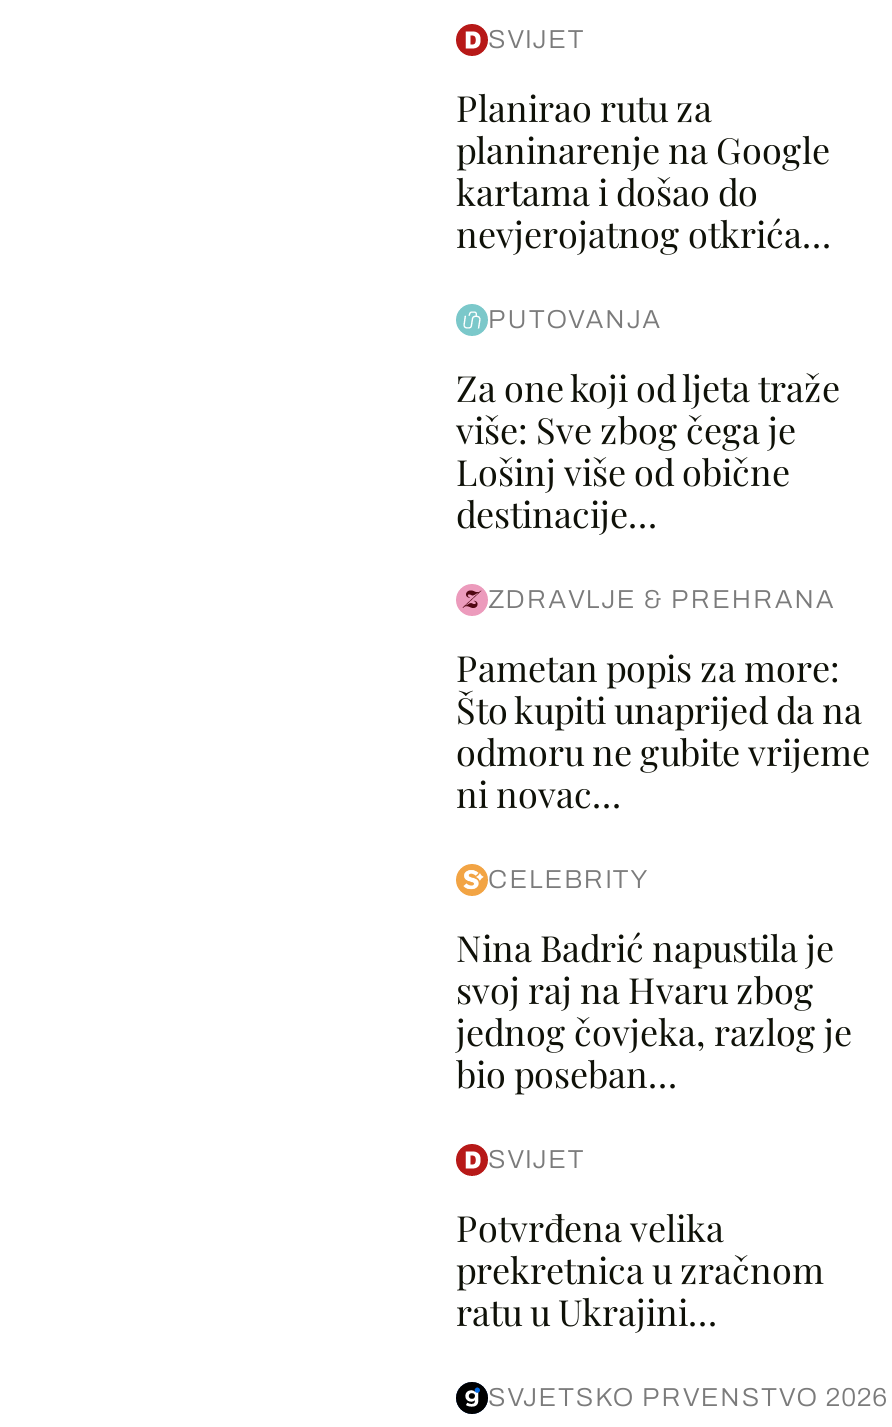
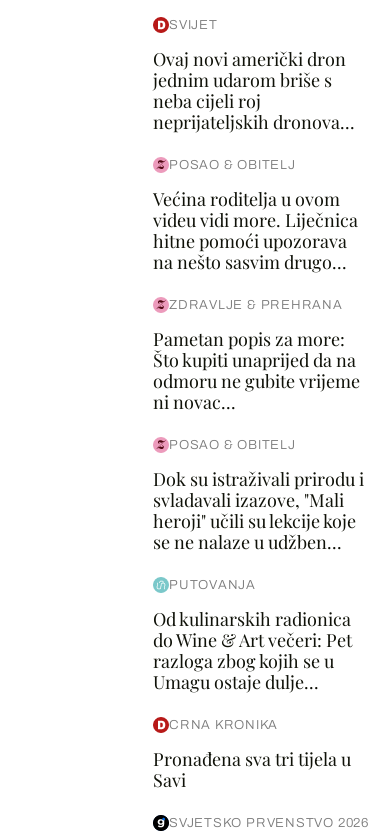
[456,84,832,258] Planirao rutu za | planinarenje na Google | kartama i došao do | nevjerojatnog otkrića... -> [153,47,355,134] Ovaj novi američki dron | jednim udarom briše s | neba cijeli roj | neprijateljskih dronova...
[488,306,662,334] PUTOVANJA -> [169,158,296,172] POSAO & OBITELJ
[456,364,840,538] Za one koji od ljeta traže | više: Sve zbog čega je | Lošinj više od obične | destinacije... -> [153,187,358,274] Većina roditelja u ovom | videu vidi more. Liječnica | hitne pomoći upozorava | na nešto sasvim drugo...
[456,866,852,1336] CELEBRITY | Nina Badrić napustila je | svoj raj na Hvaru zbog | jednog čovjeka, razlog je | bio poseban... | SVIJET | Potvrđena velika | prekretnica u zračnom | ratu u Ukrajini... -> [153,438,364,792] POSAO & OBITELJ | Dok su istraživali prirodu i | svladavali izazove, "Mali | heroji" učili su lekcije koje | se ne nalaze u udžben... | PUTOVANJA | Od kulinarskih radionica | do Wine & Art večeri: Pet | razloga zbog kojih se u | Umagu ostaje dulje... | CRNA KRONIKA | Pronađena sva tri tijela u | Savi

